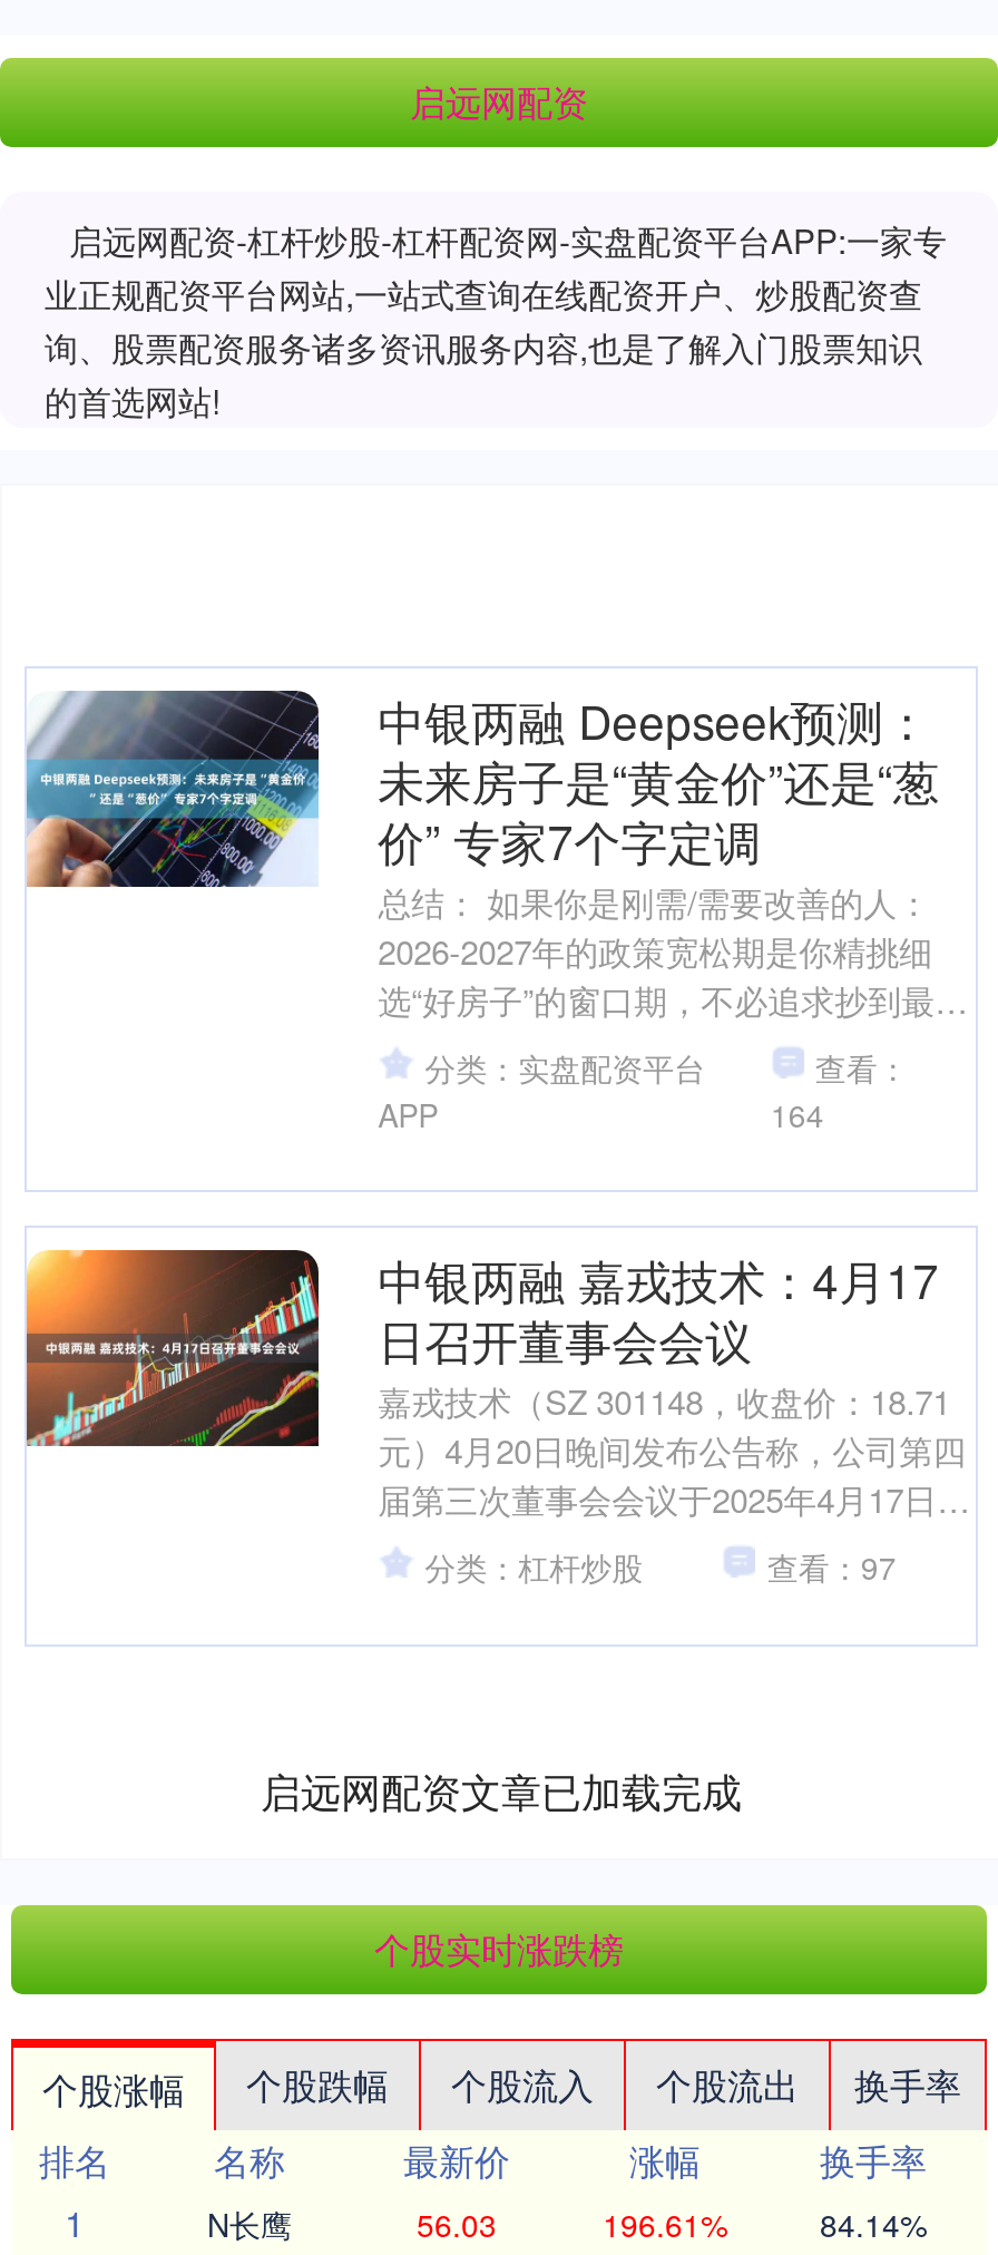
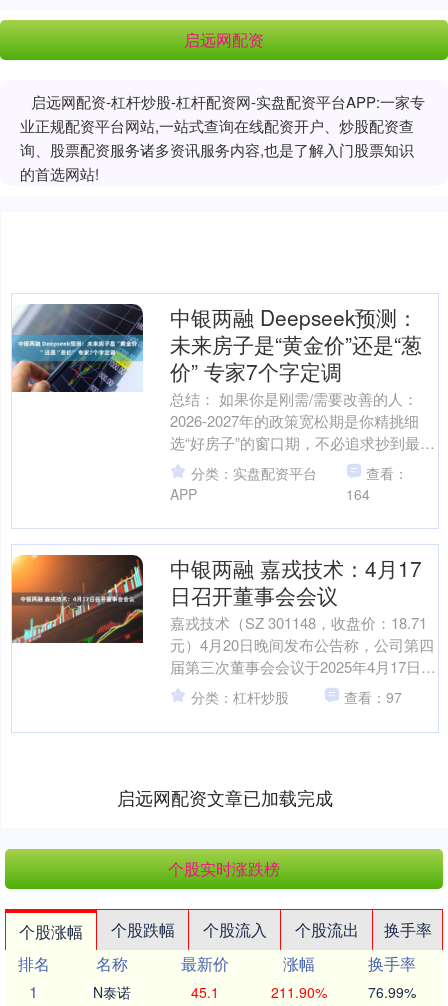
[207,2202,292,2246] N长鹰 -> [93,982,131,1002] N泰诺
[417,2202,497,2246] 56.03 -> [191,982,219,1002] 45.1
[603,2202,727,2246] 196.61% -> [270,982,326,1002] 211.90%
[820,2202,927,2246] 84.14% -> [368,982,416,1002] 76.99%

